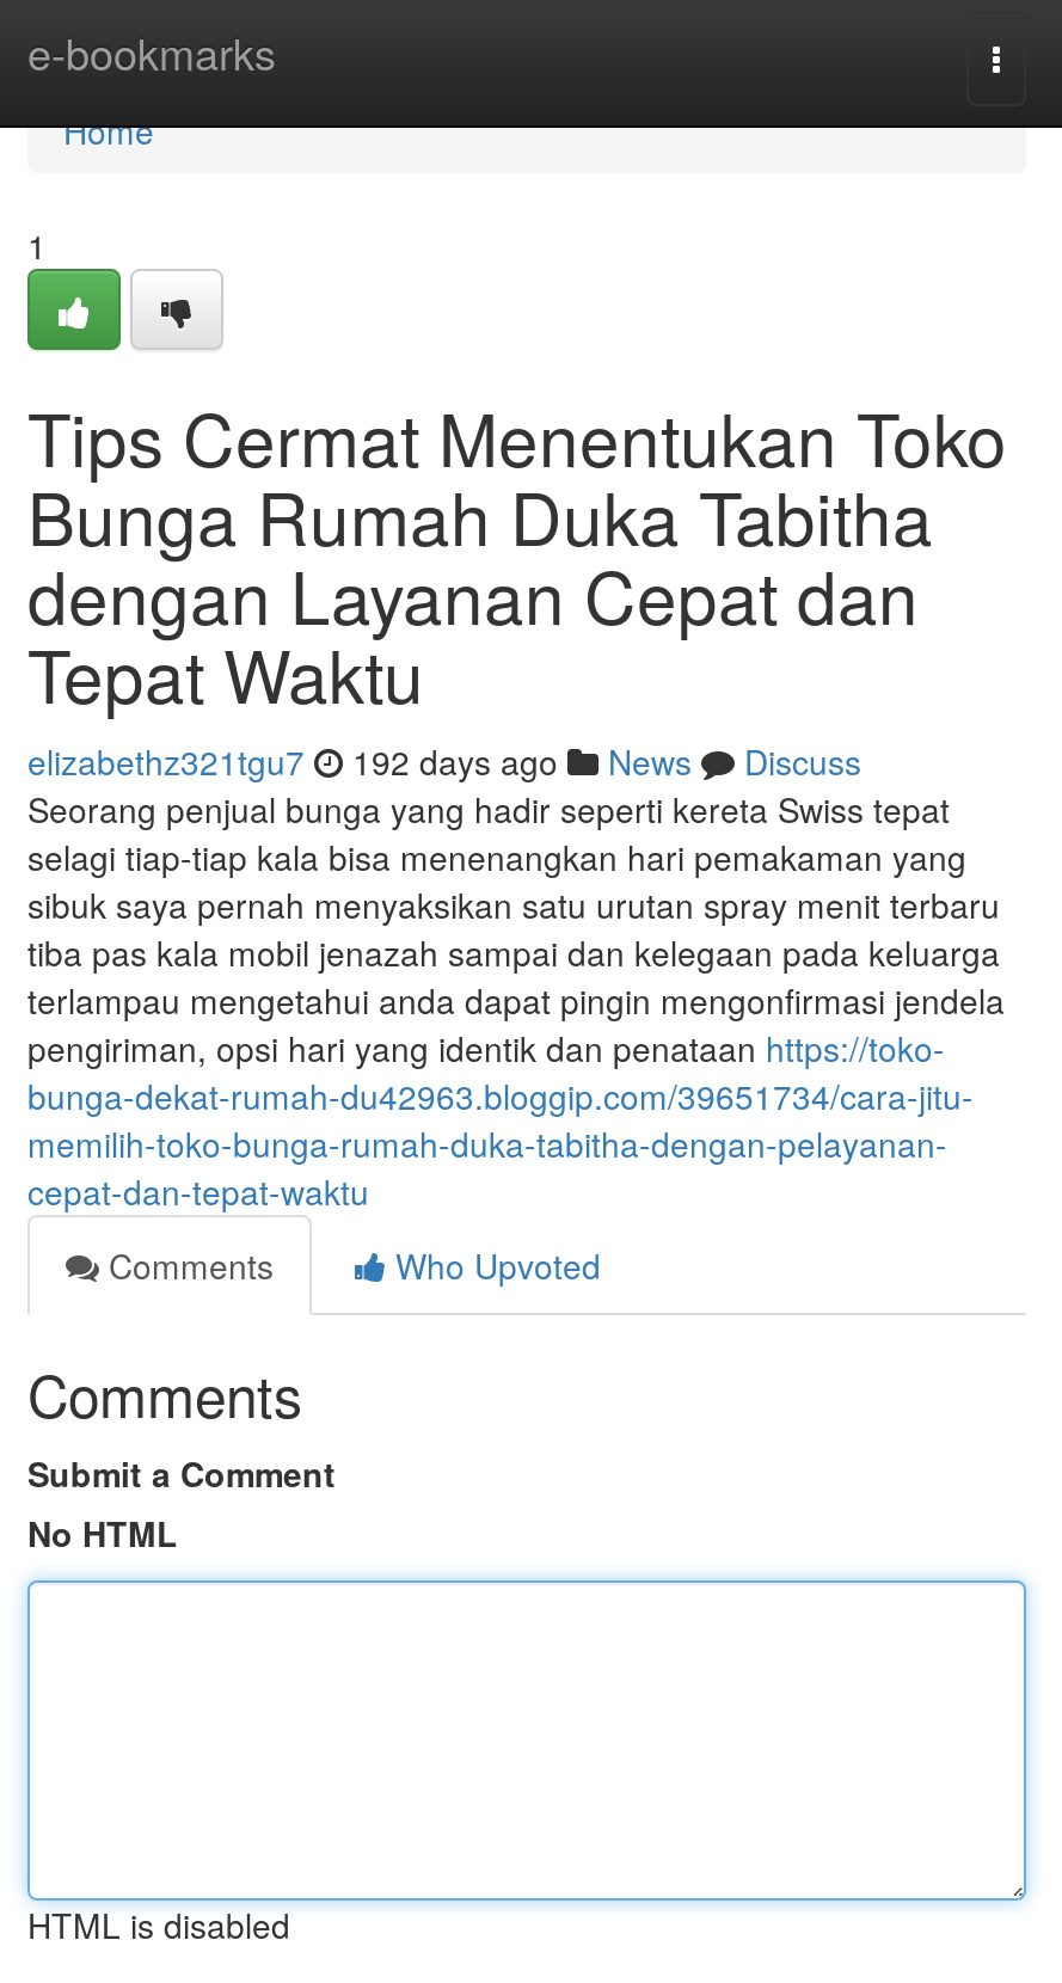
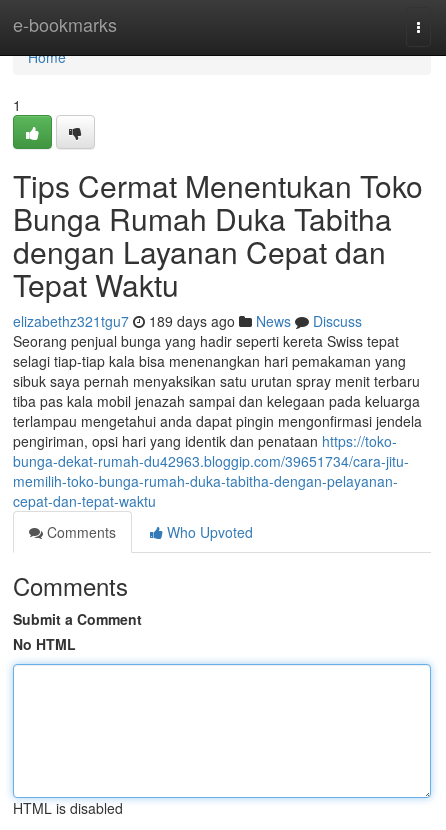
[27,737,861,785] elizabethz321tgu7 192 days ago News Discuss -> [13,311,362,331] elizabethz321tgu7 189 days ago News Discuss

